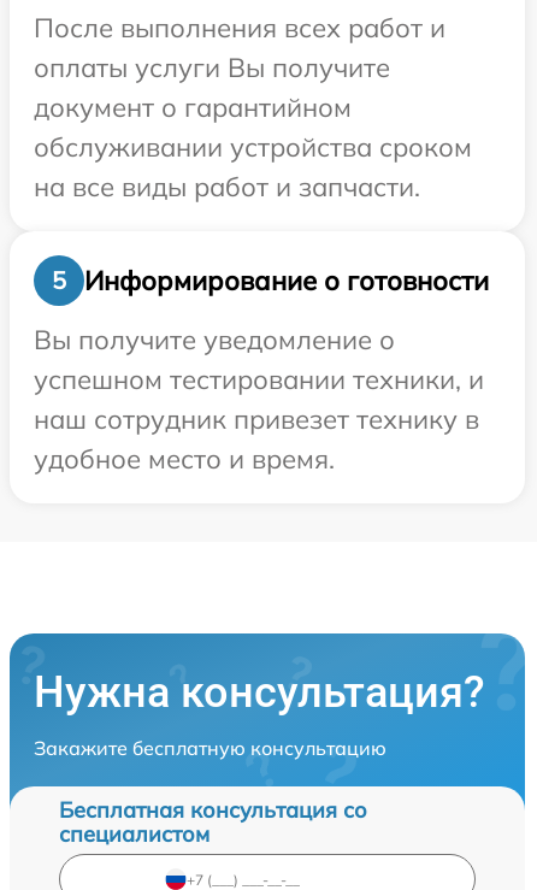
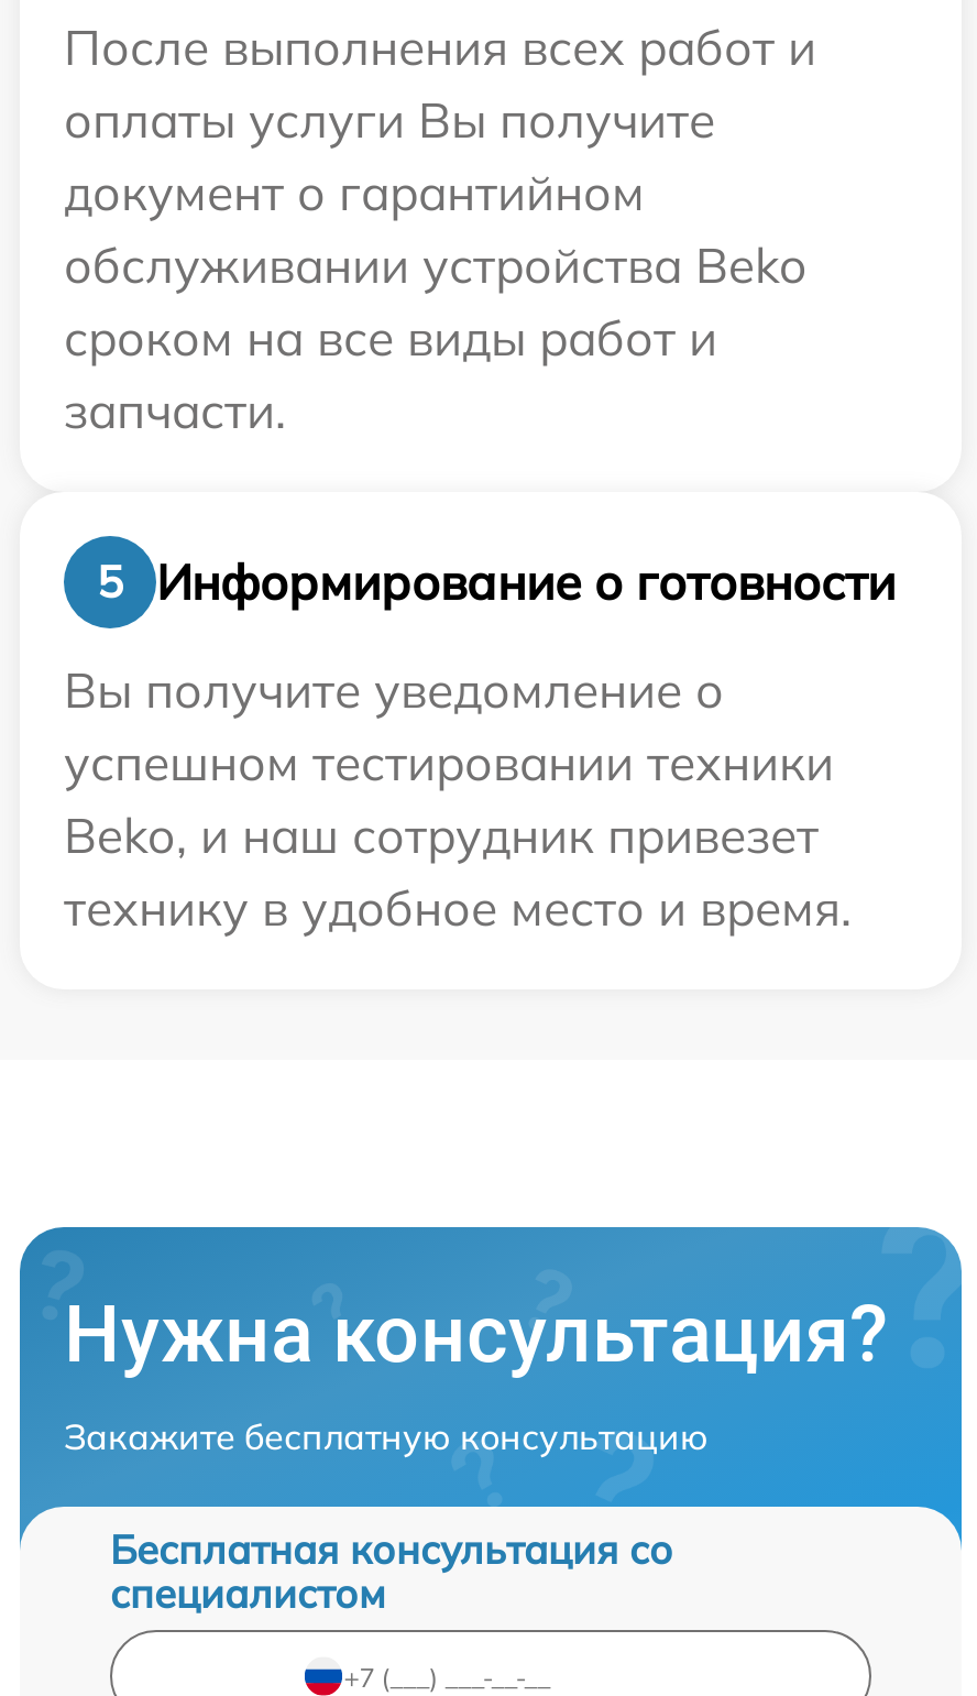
[34,130,472,204] обслуживании устройства сроком | на все виды работ и запчасти. -> [64,235,808,442] обслуживании устройства Beko | сроком на все виды работ и | запчасти.
[34,363,484,476] успешном тестировании техники, и | наш сотрудник привезет технику в | удобное место и время. -> [64,732,852,939] успешном тестировании техники | Beko, и наш сотрудник привезет | технику в удобное место и время.

